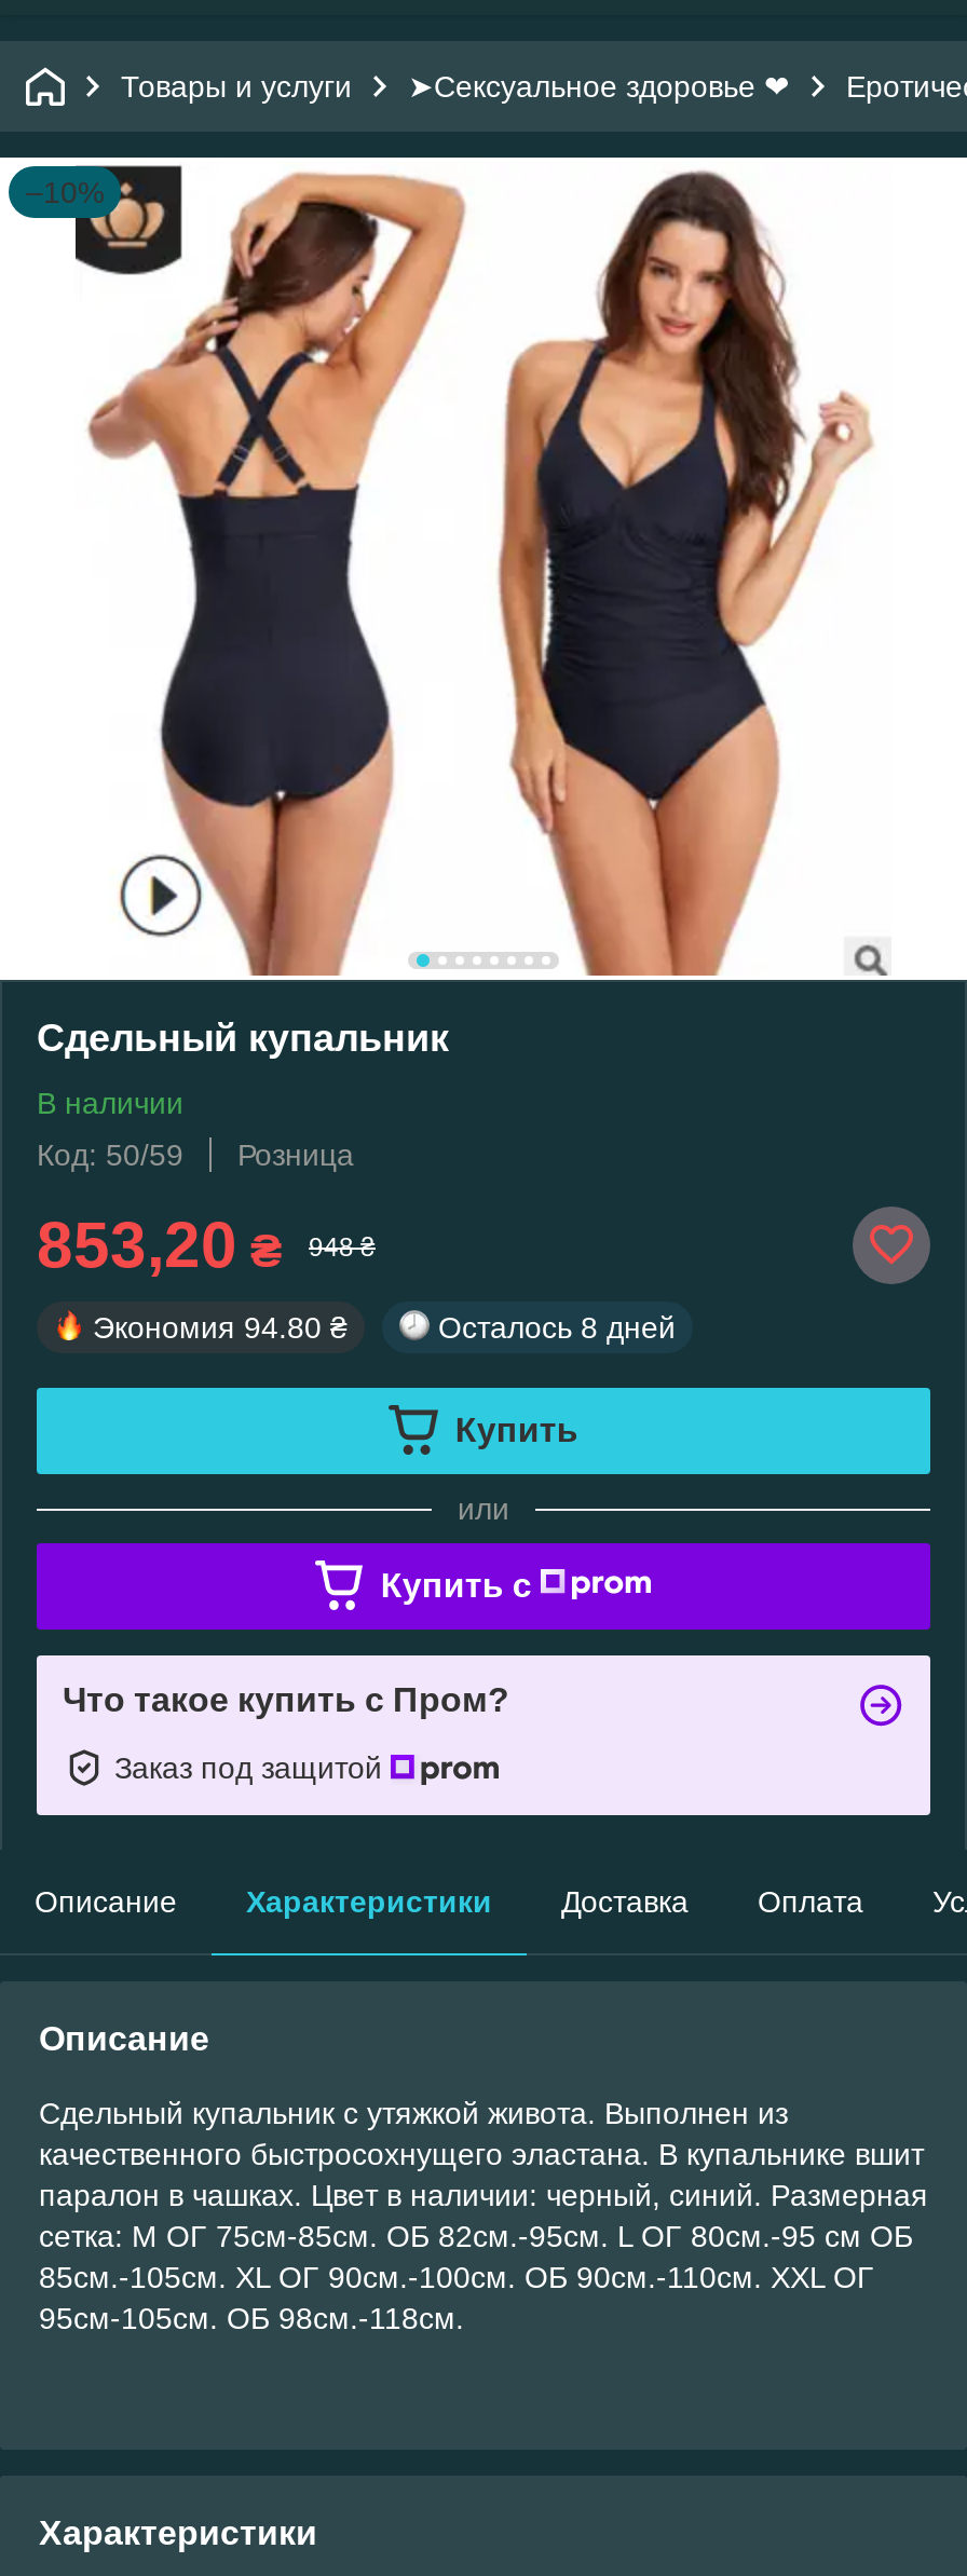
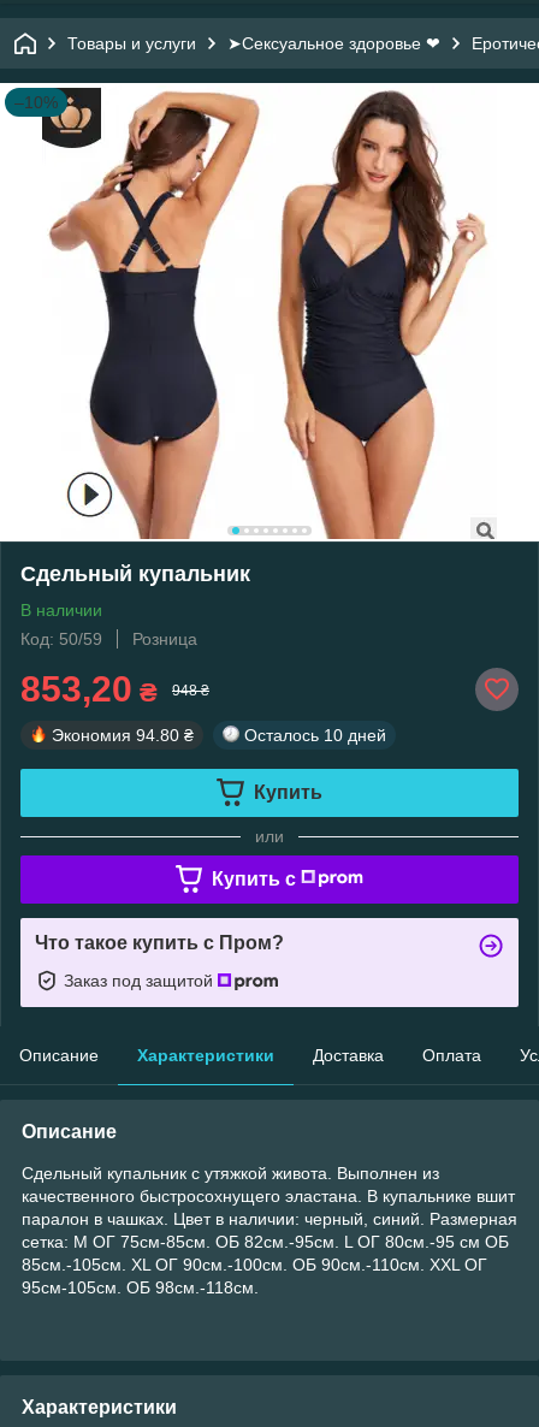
[438,1310,676,1344] Осталось 8 дней -> [244,725,386,745] Осталось 10 дней

